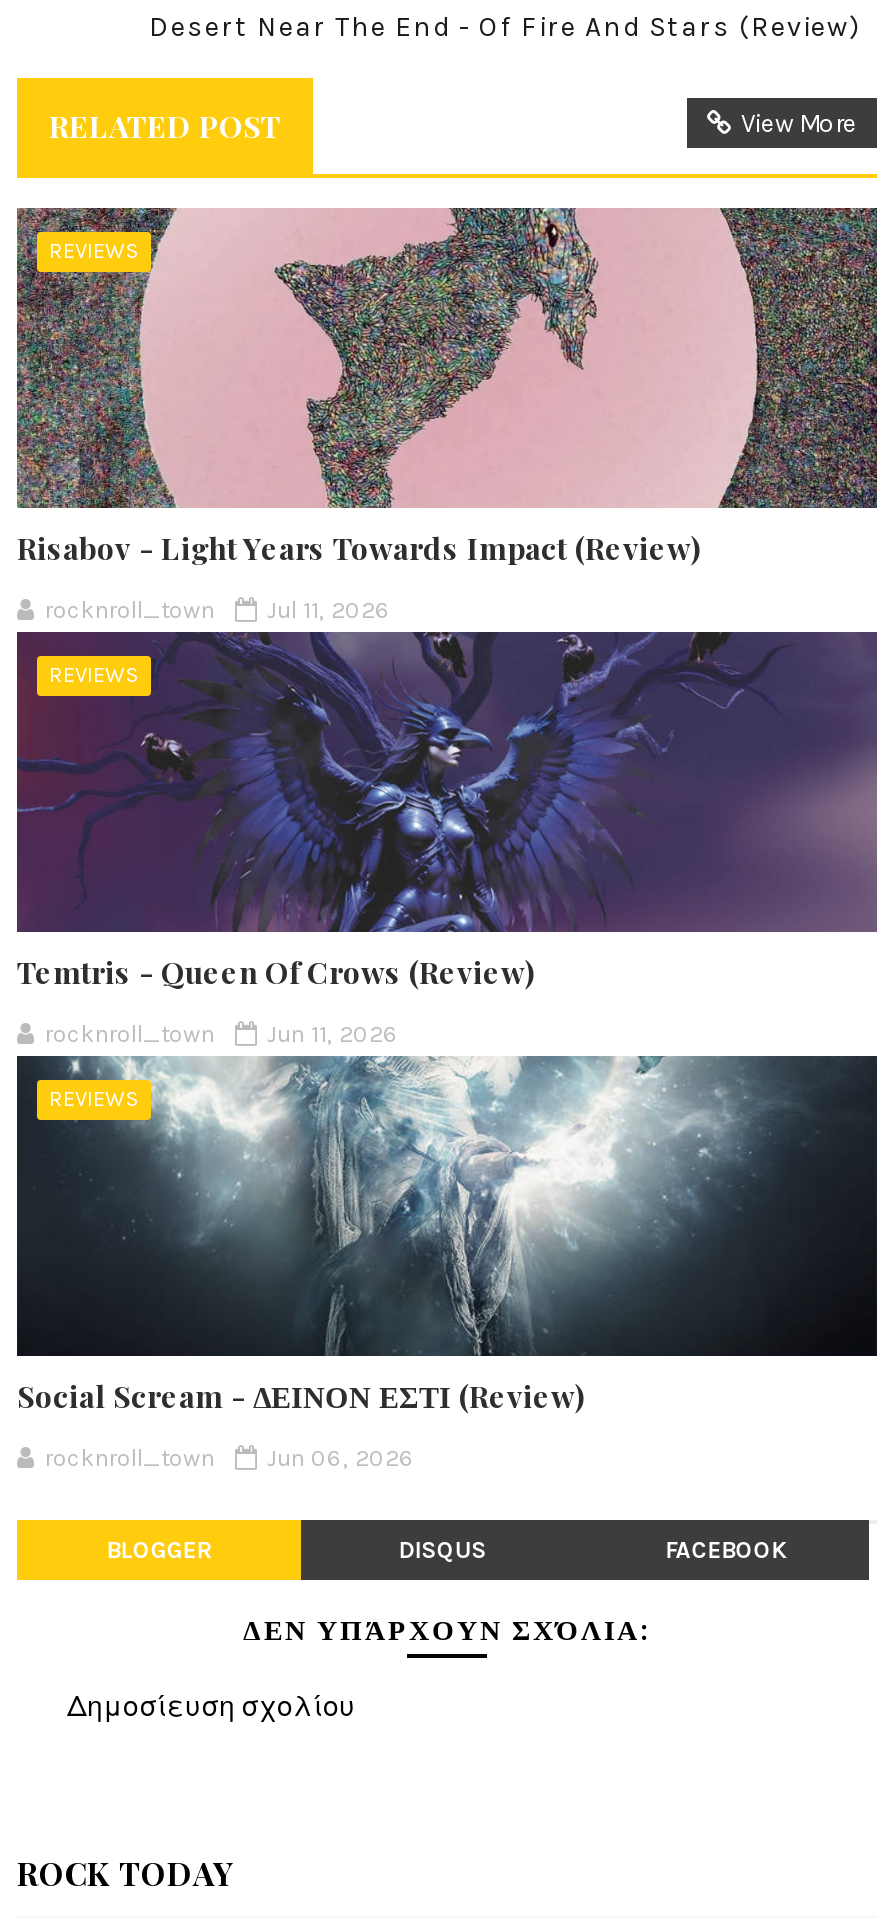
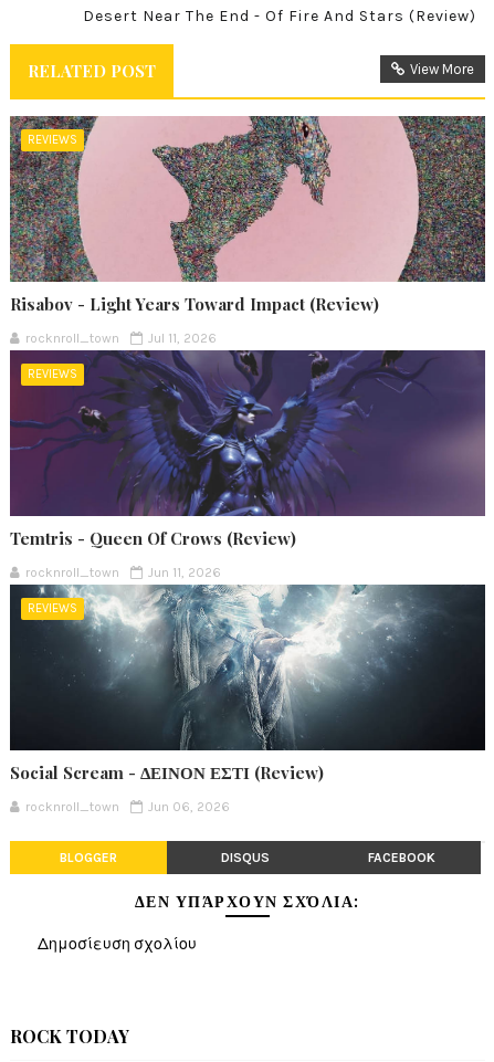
[17,527,701,567] Risabov - Light Years Towards Impact (Review) -> [10,292,379,315] Risabov - Light Years Toward Impact (Review)

